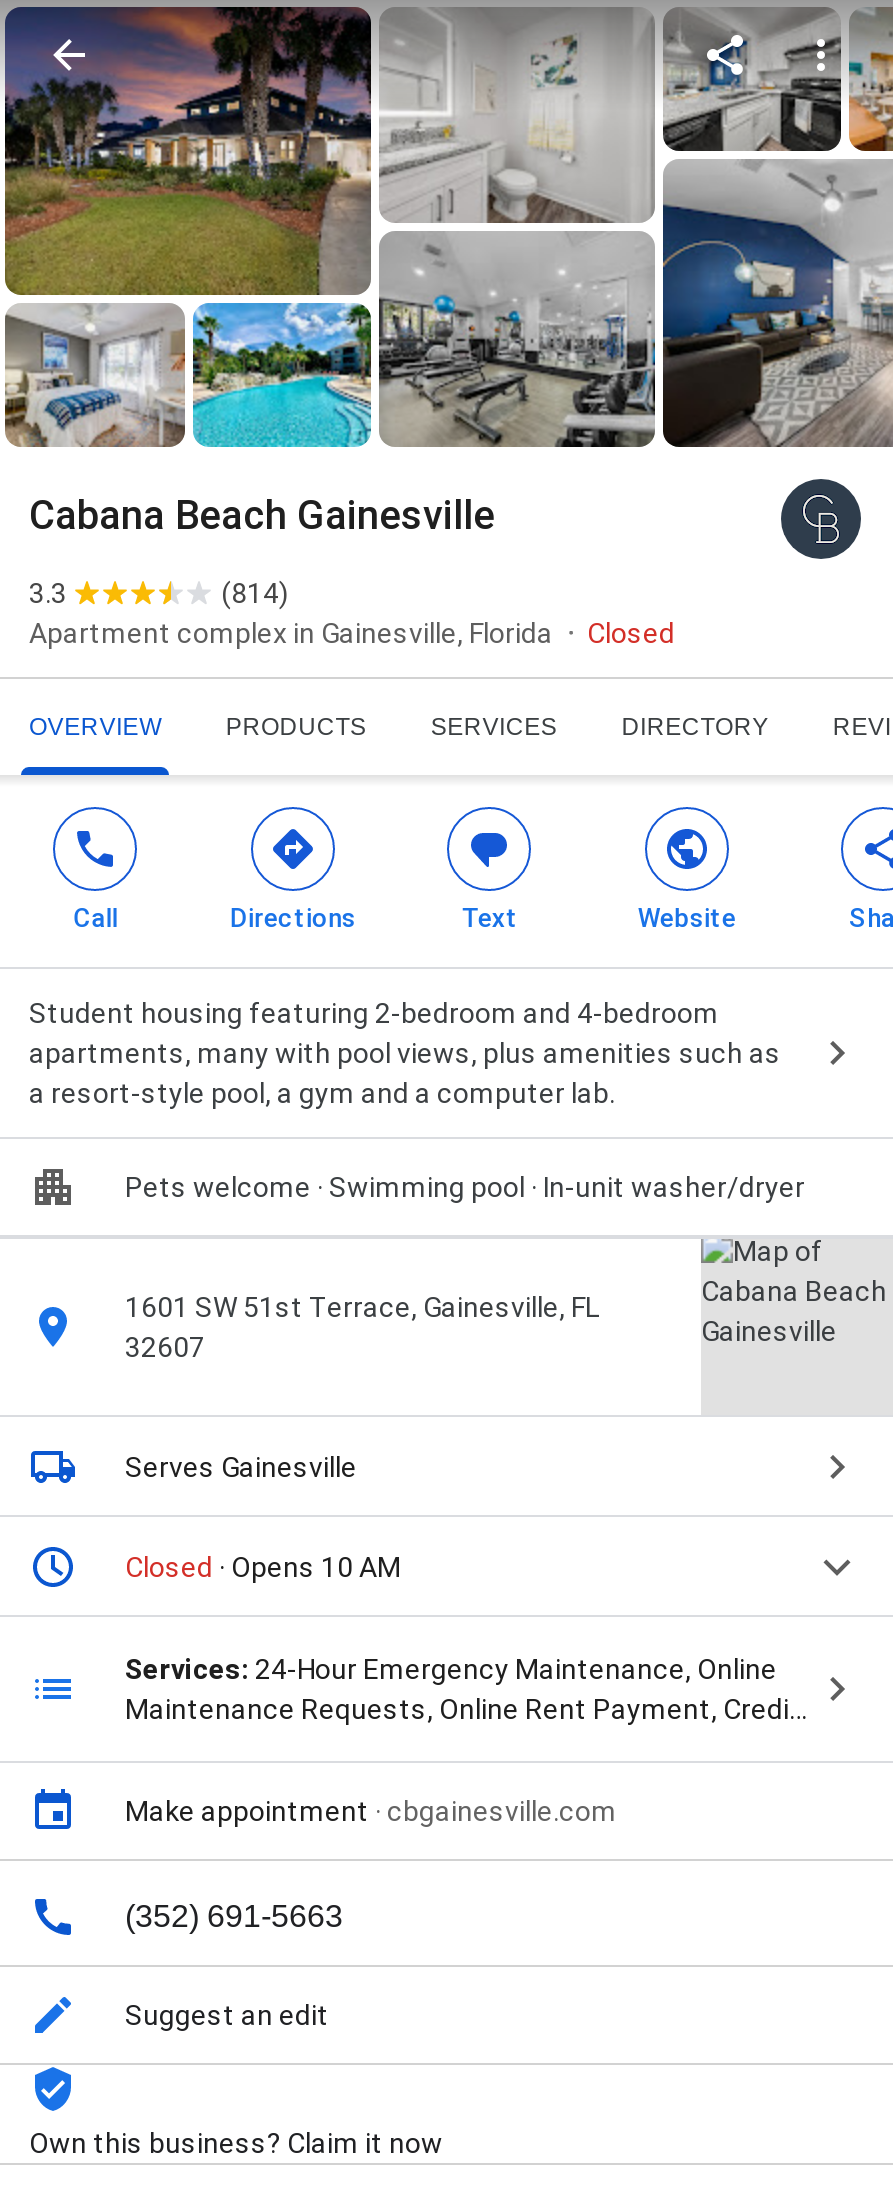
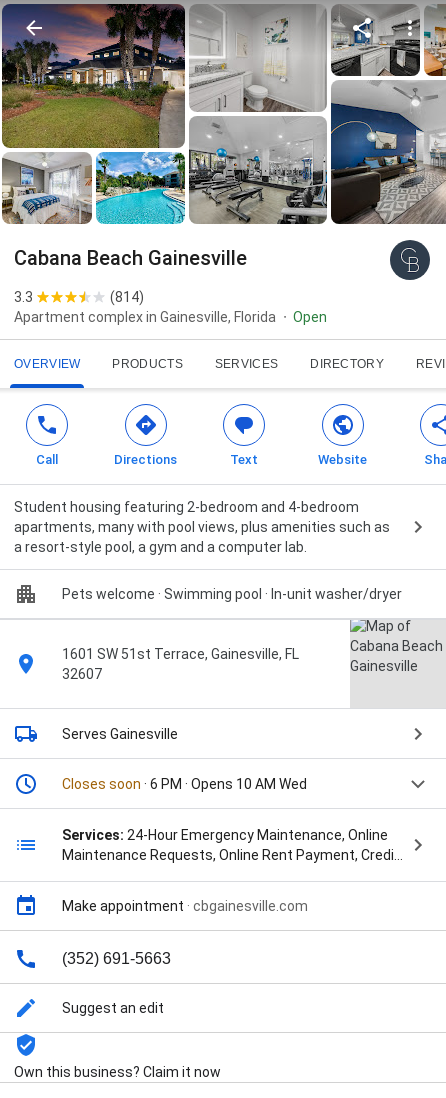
[587,617,675,649] Closed -> [293,309,327,325] Open
[125,1551,401,1583] Closed · Opens 10 AM -> [62,776,307,792] Closes soon · 6 PM · Opens 10 AM Wed

